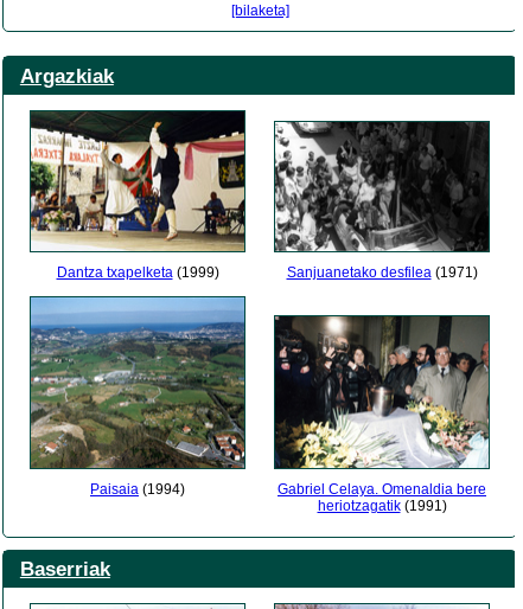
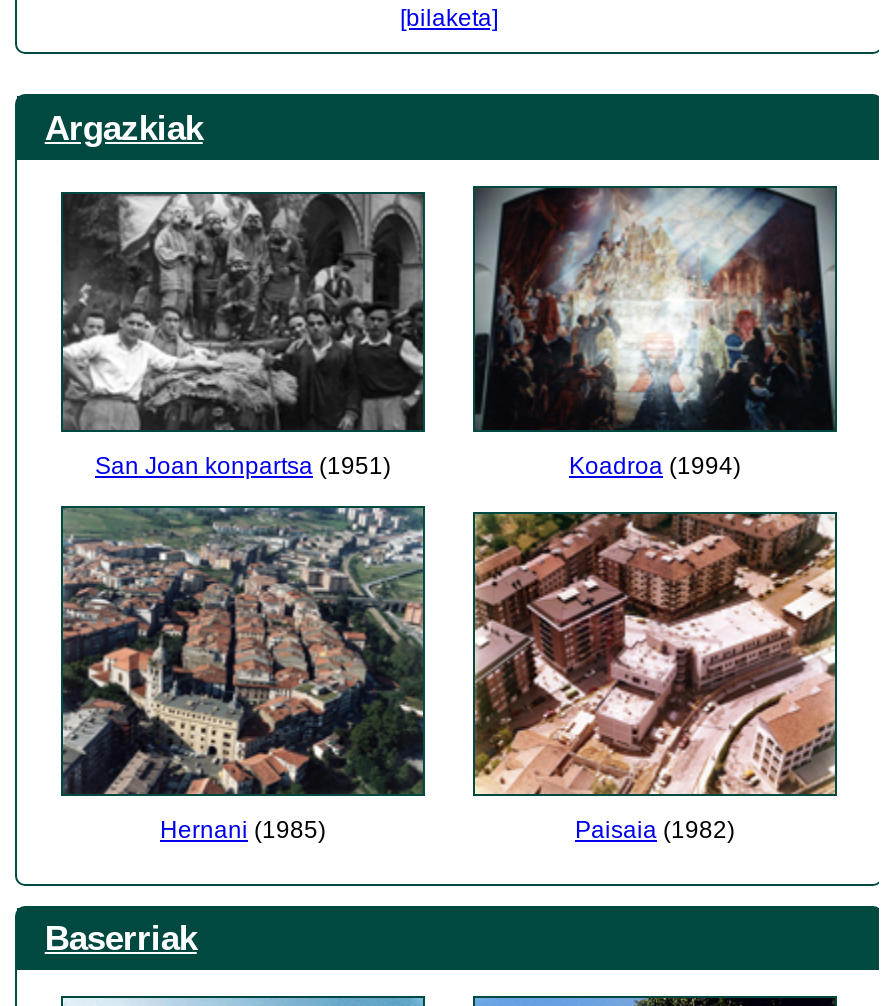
[28,110,477,281] [image] | Dantza txapelketa (1999) | Sanjuanetako desfilea (1971) -> [59,186,741,481] [image] | San Joan konpartsa (1951) | Koadroa (1994)
[274,120,490,256] [image] -> [473,184,837,410] [image]
[28,295,486,515] [image] | Paisaia (1994) | Gabriel Celaya. Omenaldia bere | heriotzagatik (1991) -> [61,500,735,844] [image] | Hernani (1985) | Paisaia (1982)
[274,315,490,472] [image] -> [473,512,837,776] [image]

